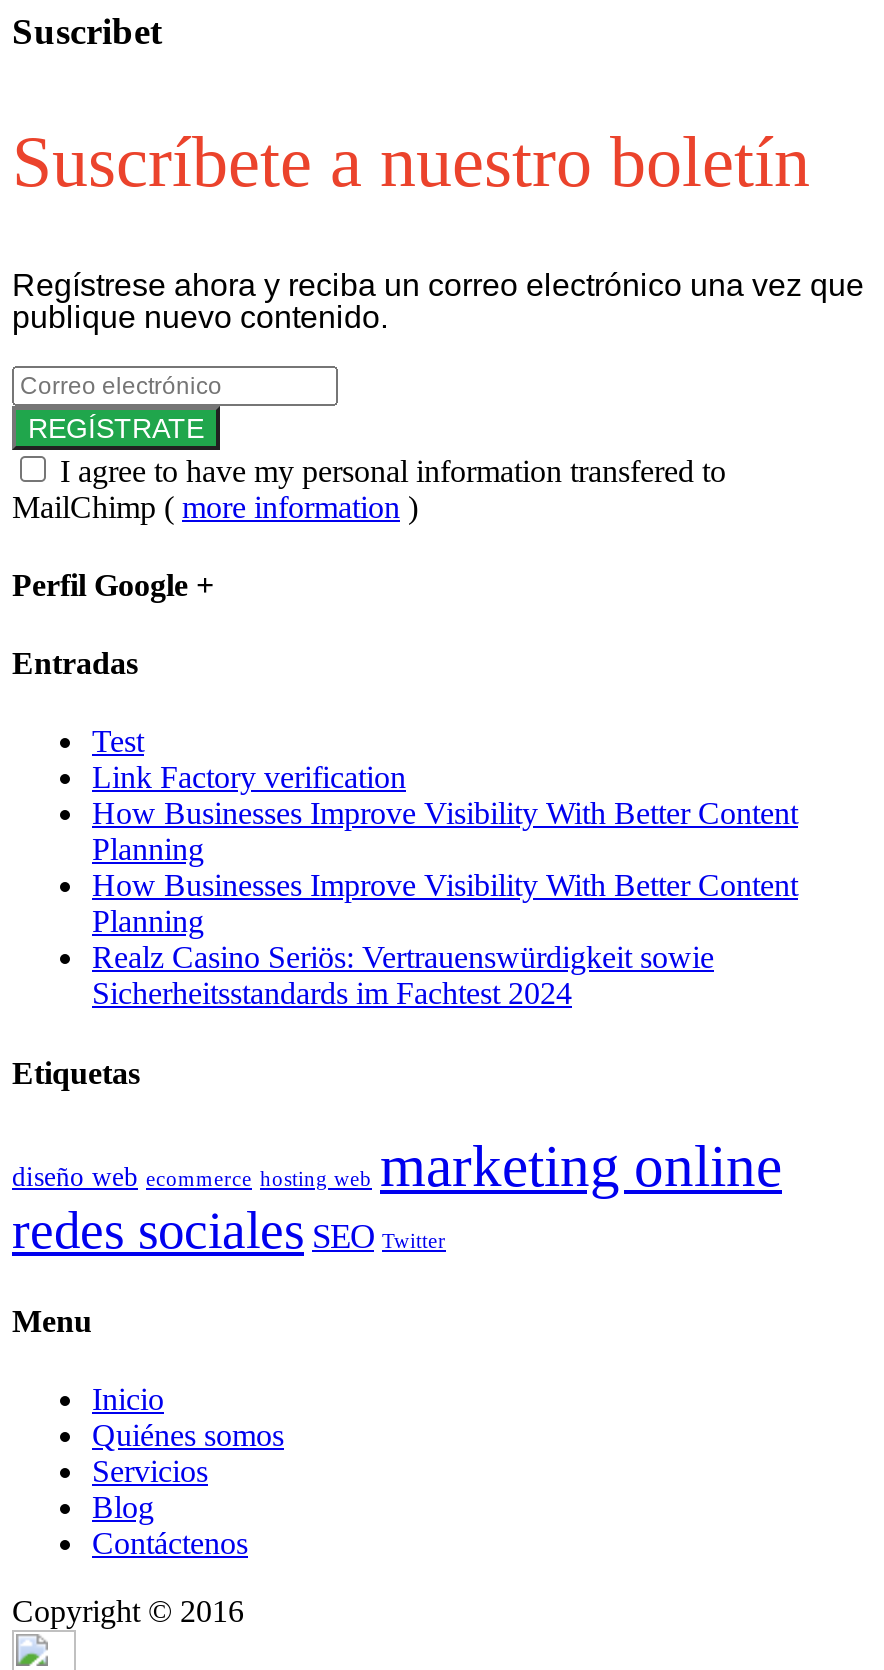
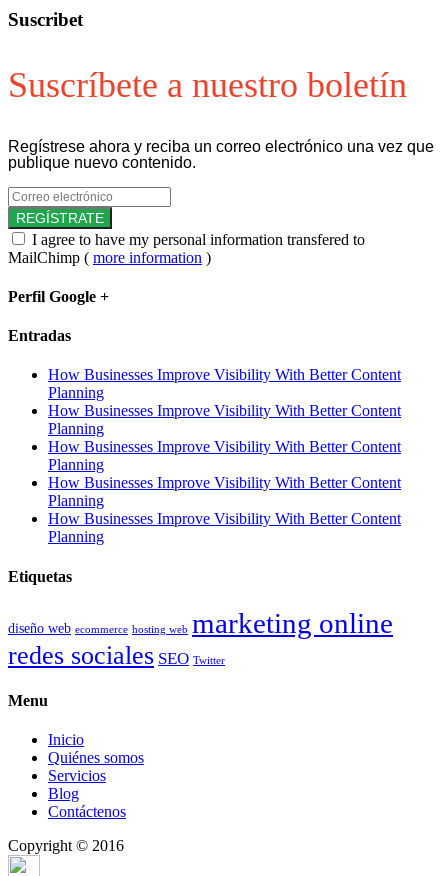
[92,725,406,795] Test | Link Factory verification -> none
moved [92,797,798,939] -> [48,366,401,437]: How Businesses Improve Visibility With Better Content | Planning | How Businesses Improve Visibility With Better Content | Planning
[92,941,714,1011] Realz Casino Seriös: Vertrauenswürdigkeit sowie | Sicherheitsstandards im Fachtest 2024 -> [48,438,401,545] How Businesses Improve Visibility With Better Content | Planning | How Businesses Improve Visibility With Better Content | Planning | How Businesses Improve Visibility With Better Content | Planning

